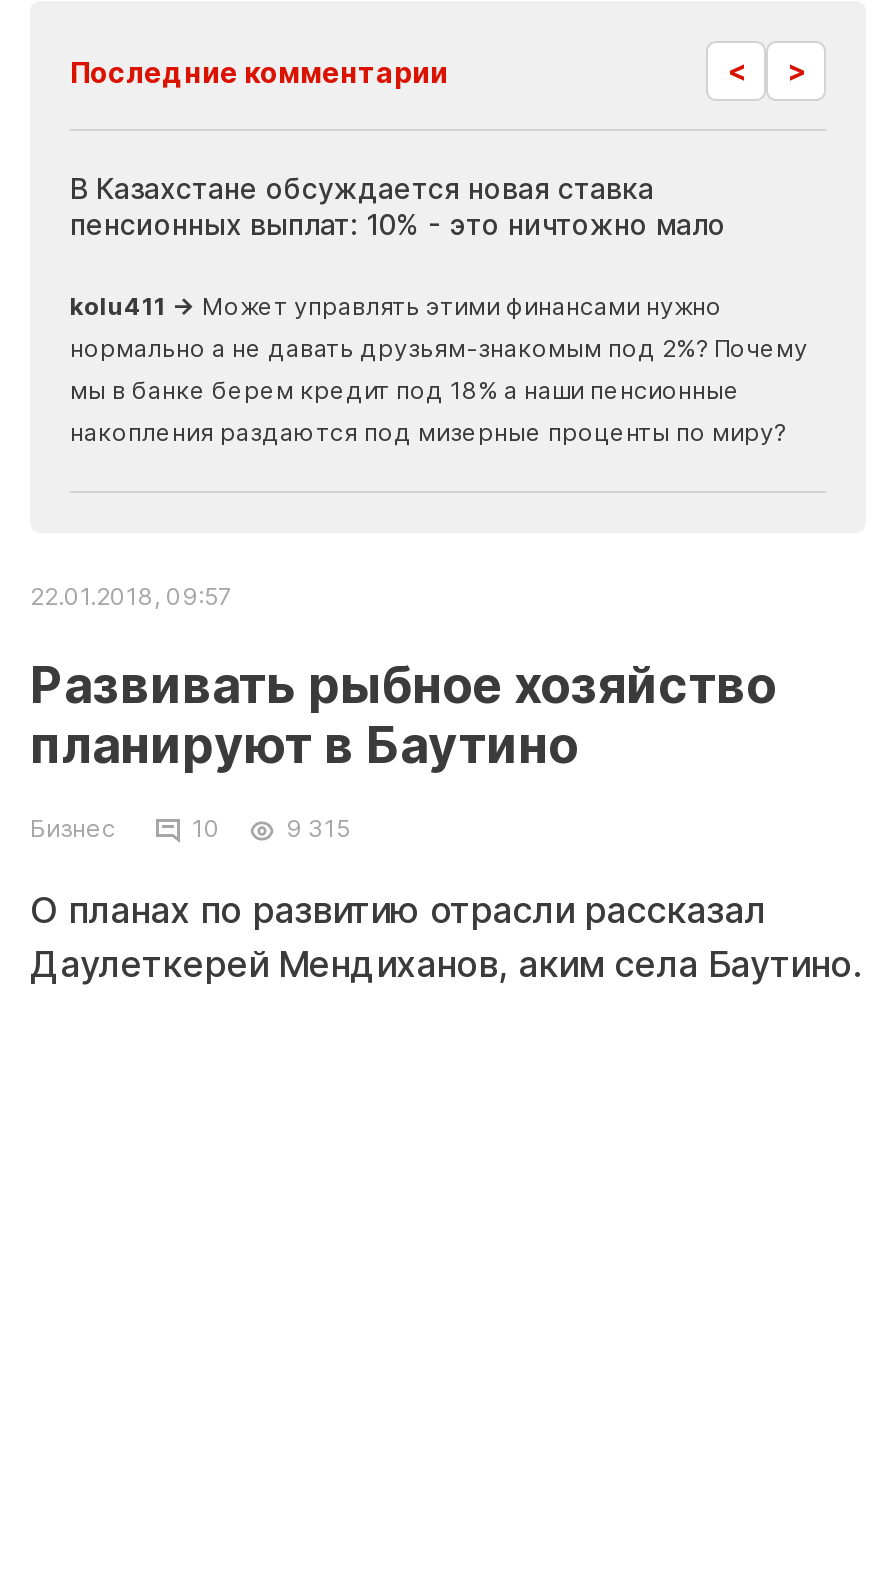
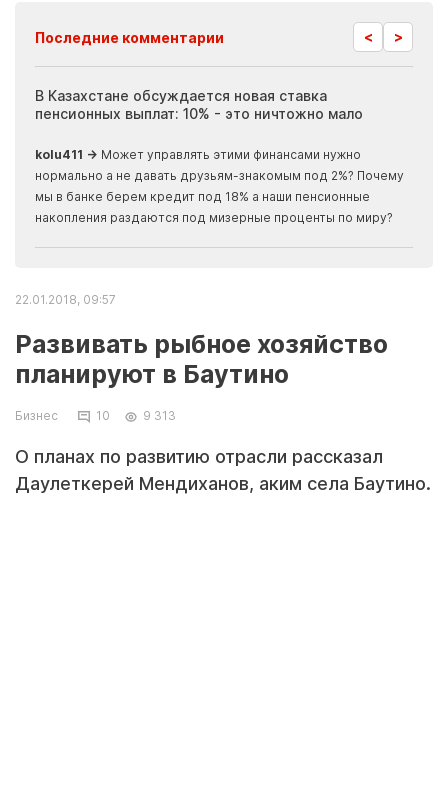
[286,813,350,843] 9 315 -> [143,408,176,423] 9 313

